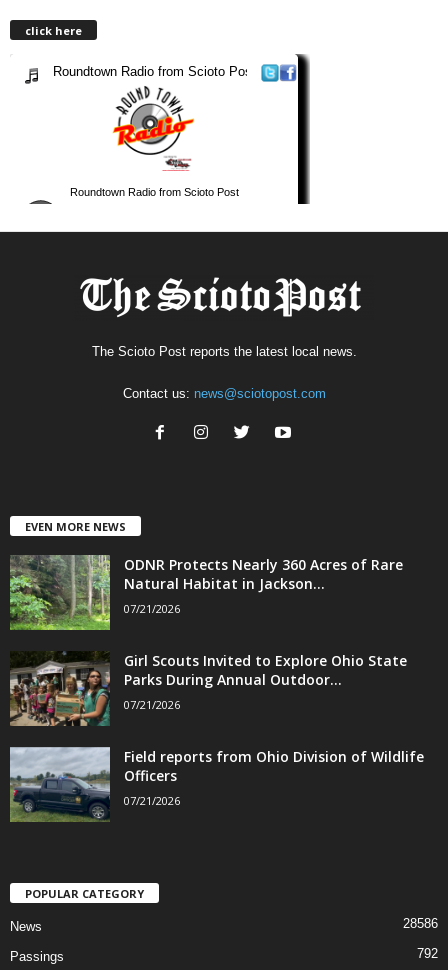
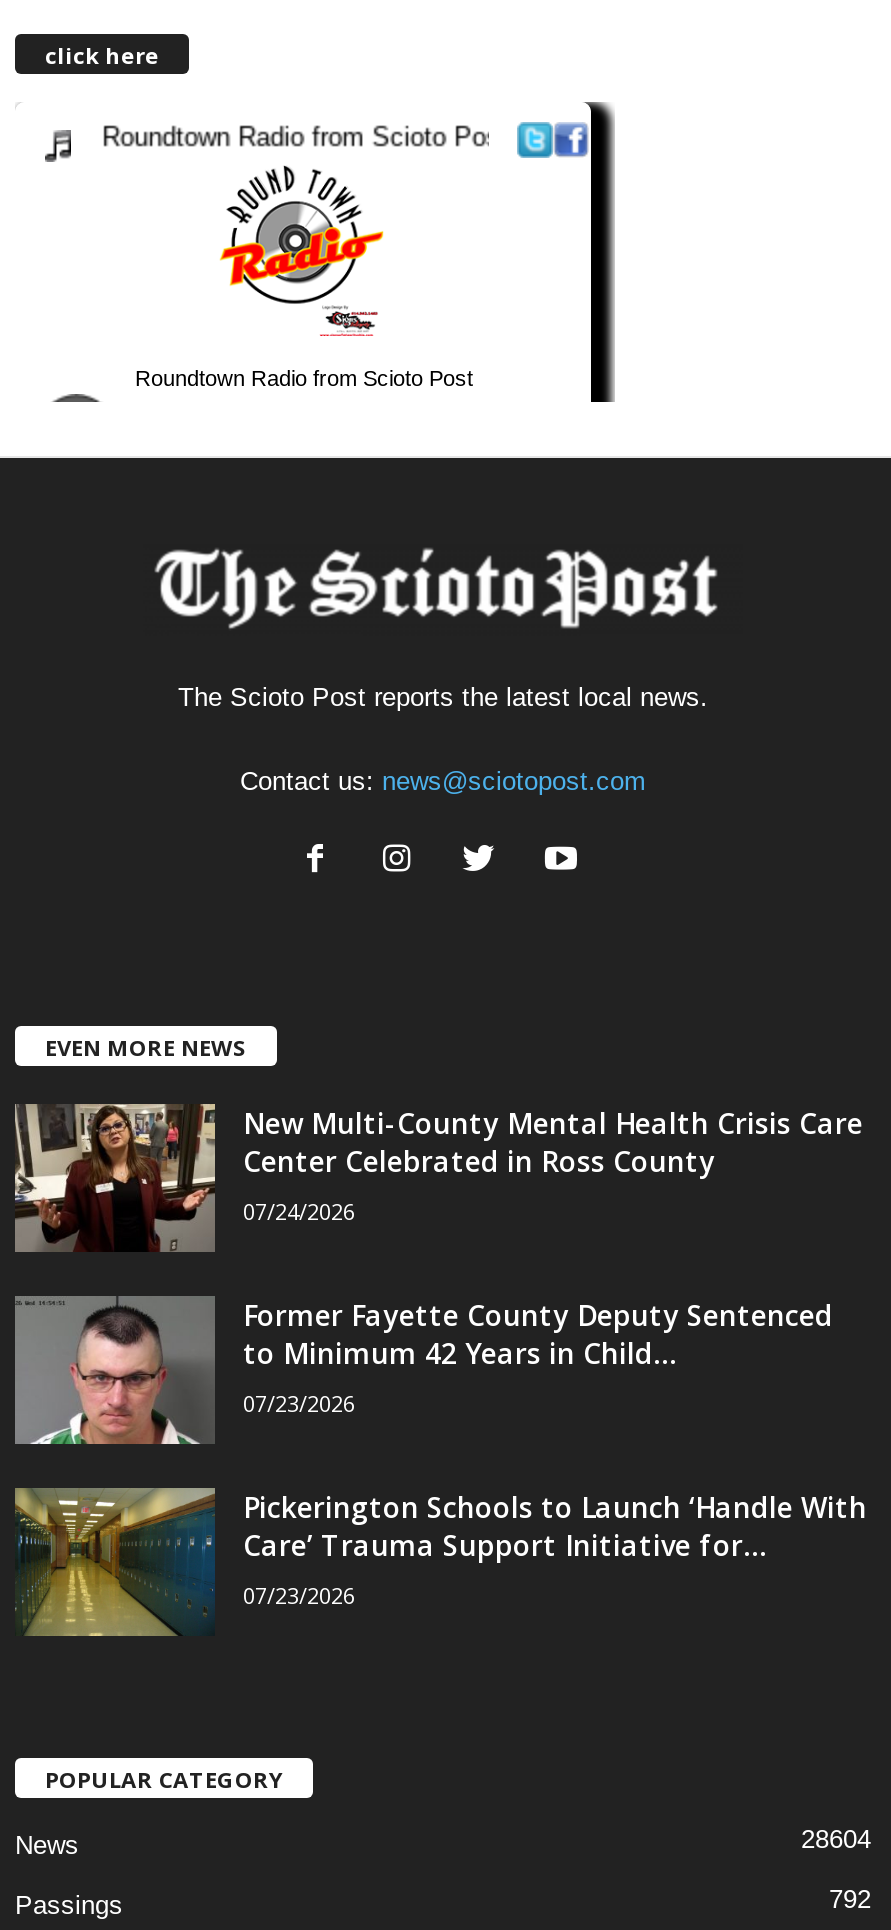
[9,554,403,631] [image] | ODNR Protects Nearly 360 Acres of Rare | Natural Habitat in Jackson... | 07/21/2026 -> [13,1103,863,1253] [image] | New Multi-County Mental Health Crisis Care | Center Celebrated in Ross County | 07/24/2026
[10,651,407,727] [image] | Girl Scouts Invited to Explore Ohio State | Parks During Annual Outdoor... | 07/21/2026 -> [13,1295,833,1447] [image] | Former Fayette County Deputy Sentenced | to Minimum 42 Years in Child... | 07/23/2026
[9,747,424,822] [image] | Field reports from Ohio Division of Wildlife | Officers | 07/21/2026 -> [15,1487,867,1637] [image] | Pickerington Schools to Launch ‘Handle With | Care’ Trauma Support Initiative for... | 07/23/2026
[403,916,438,931] 28586 -> [801,1824,871,1854] 28604

